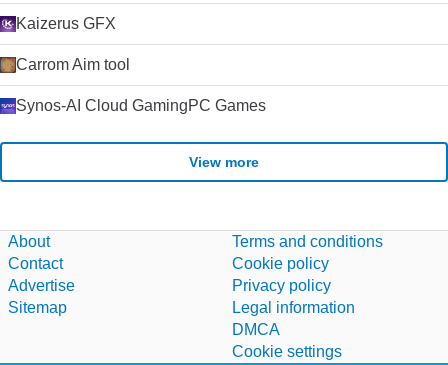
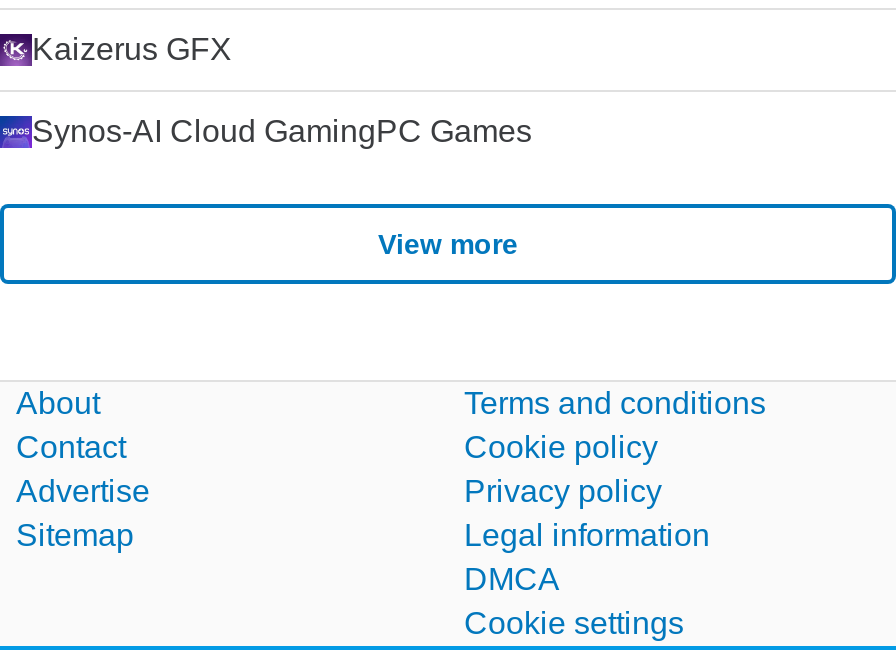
[16,56,130,73] Carrom Aim tool -> none

